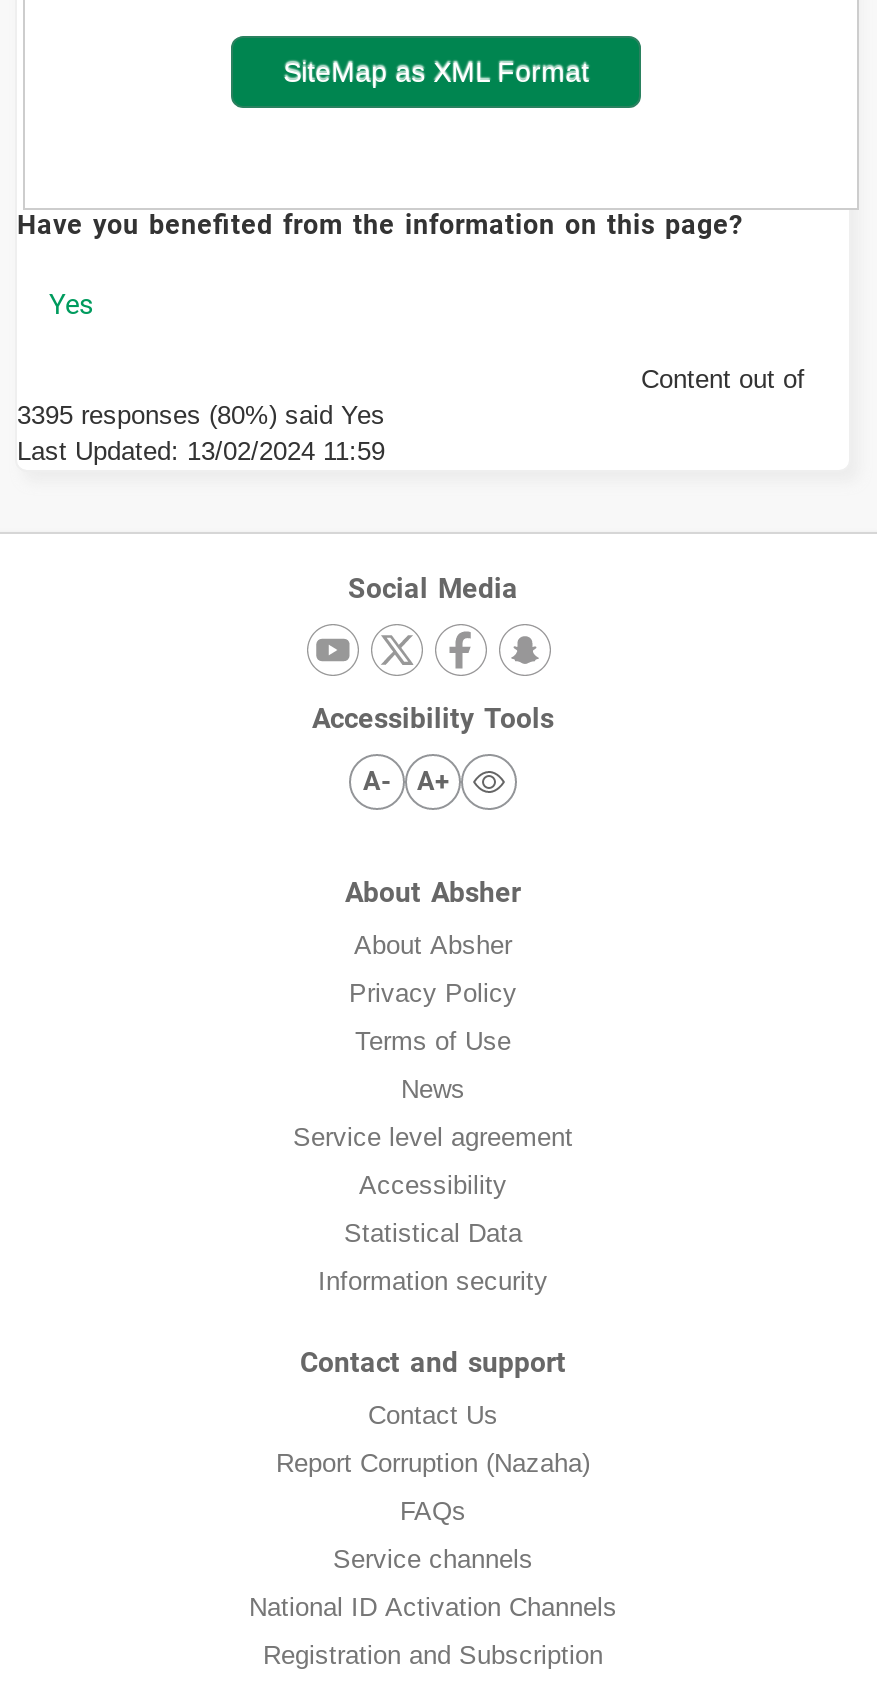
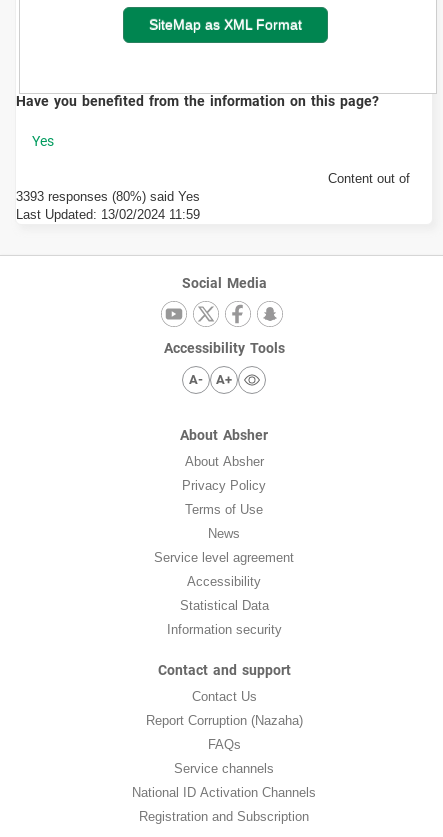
[17,390,385,440] 3395 responses (80%) said Yes -> [16,184,200,209] 3393 responses (80%) said Yes

